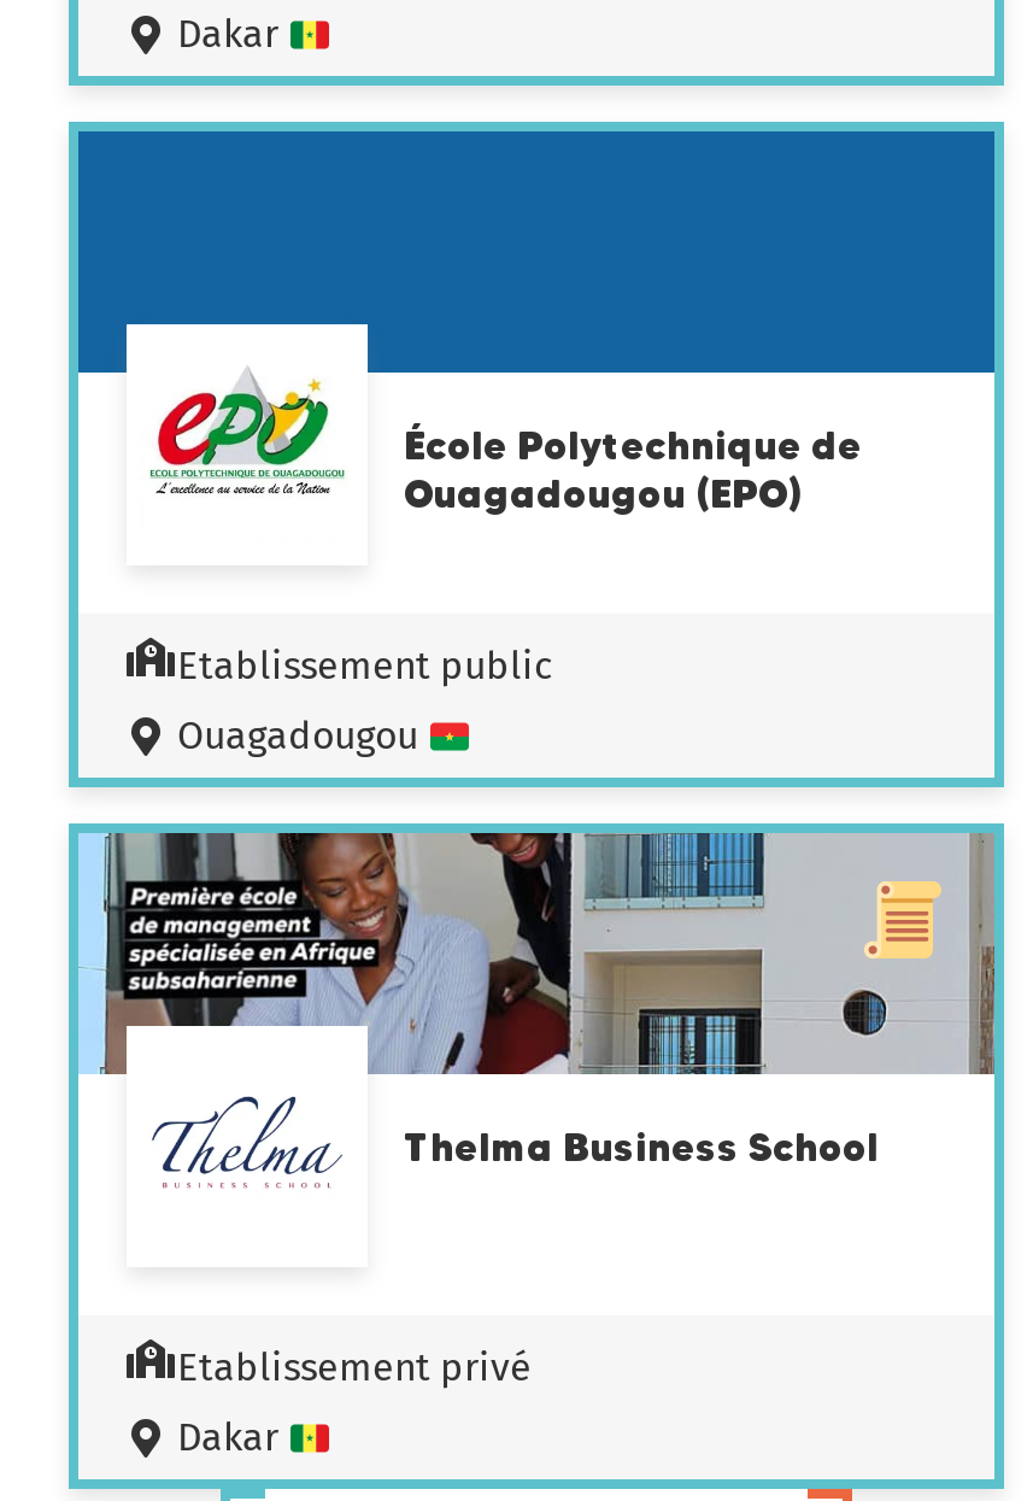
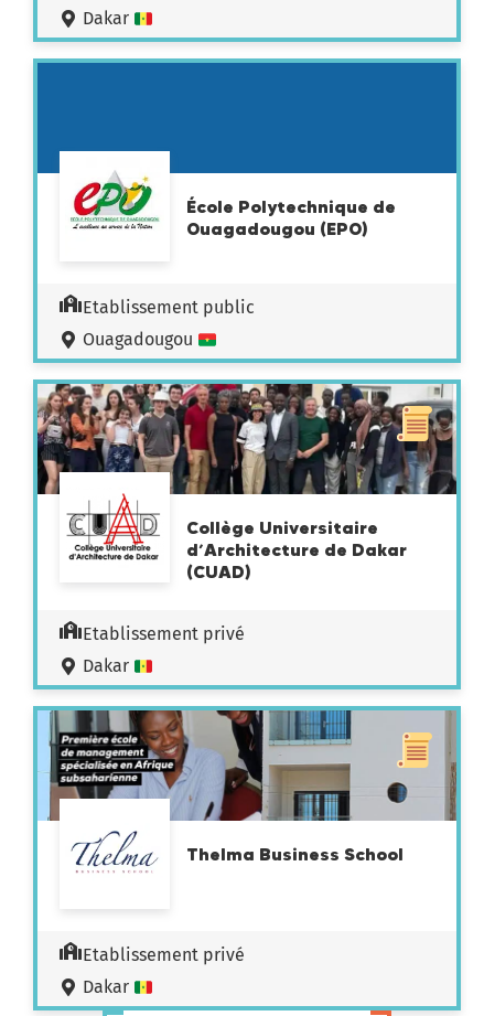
none -> [36,383,458,676] [image] | Collège Universitaire | d’Architecture de Dakar | (CUAD) | Etablissement privé | Dakar

